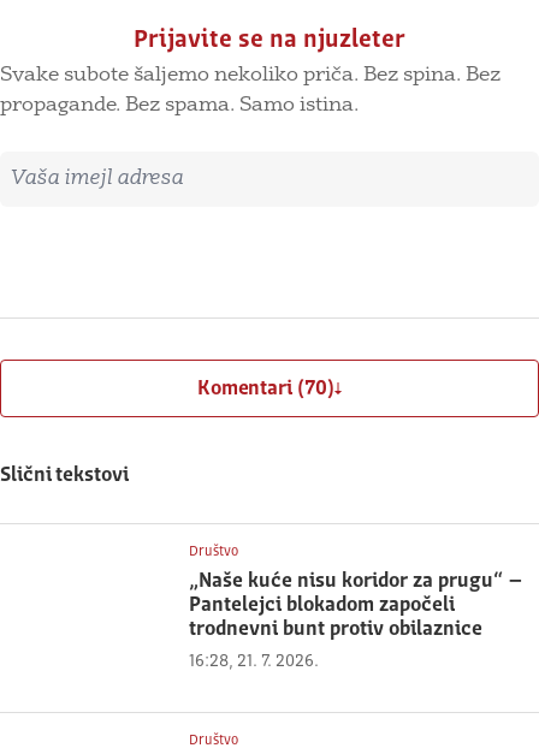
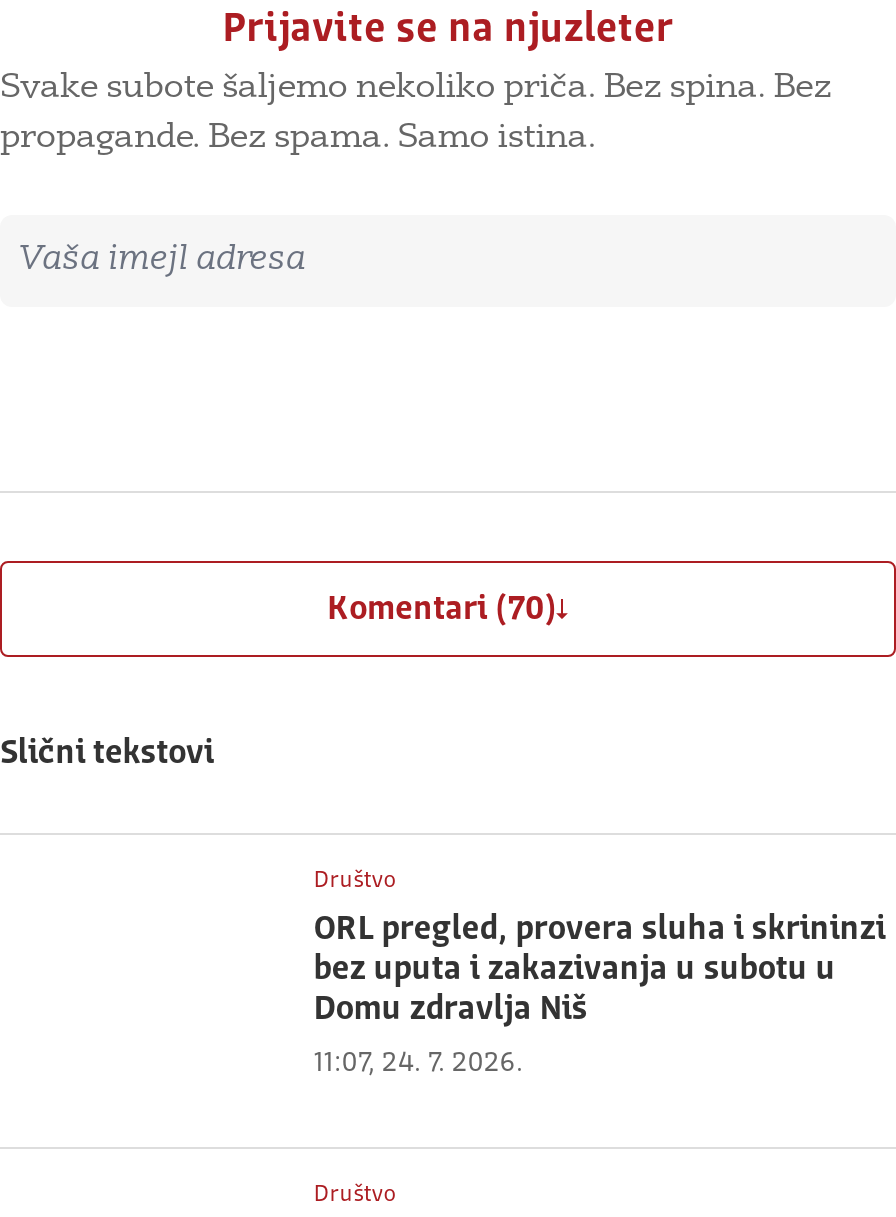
[189,571,523,640] „Naše kuće nisu koridor za prugu“ – | Pantelejci blokadom započeli | trodnevni bunt protiv obilaznice -> [314,913,886,1027] ORL pregled, provera sluha i skrininzi | bez uputa i zakazivanja u subotu u | Domu zdravlja Niš
[189,653,319,670] 16:28, 21. 7. 2026. -> [314,1050,524,1078] 11:07, 24. 7. 2026.

